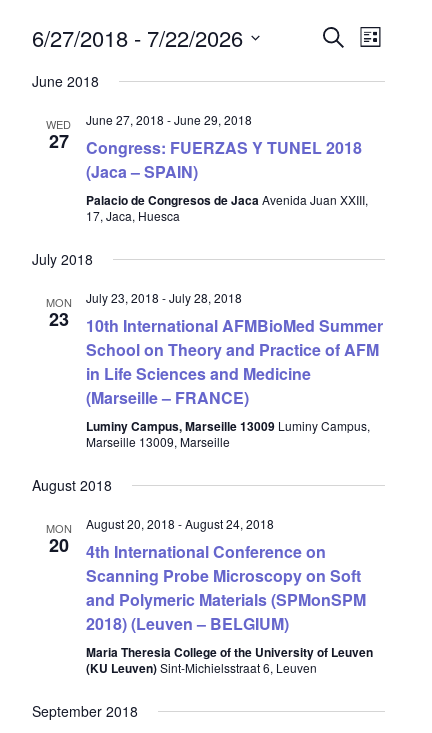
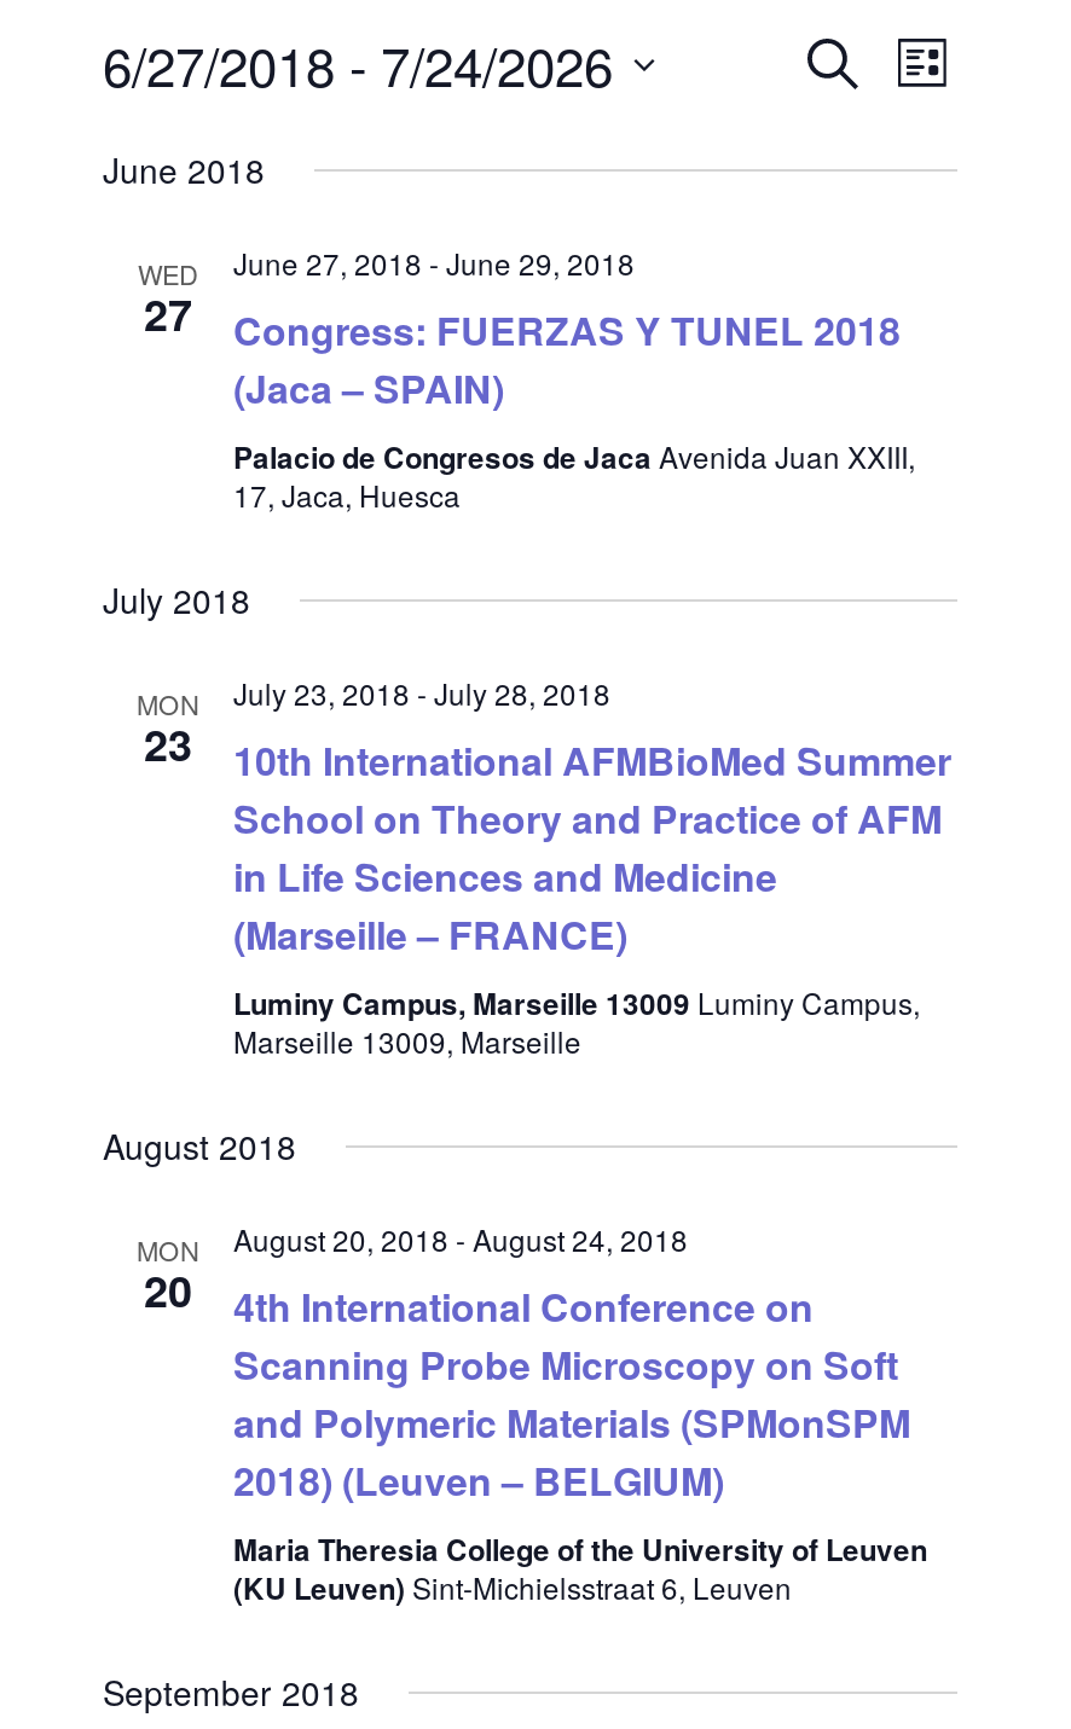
[31,22,242,53] 6/27/2018 - 7/22/2026 -> [103,27,613,102] 6/27/2018 - 7/24/2026

